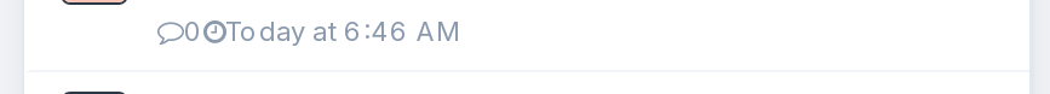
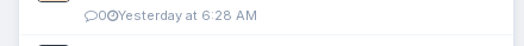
[225,14,460,48] Today at 6:46 AM -> [118,7,257,24] Yesterday at 6:28 AM

